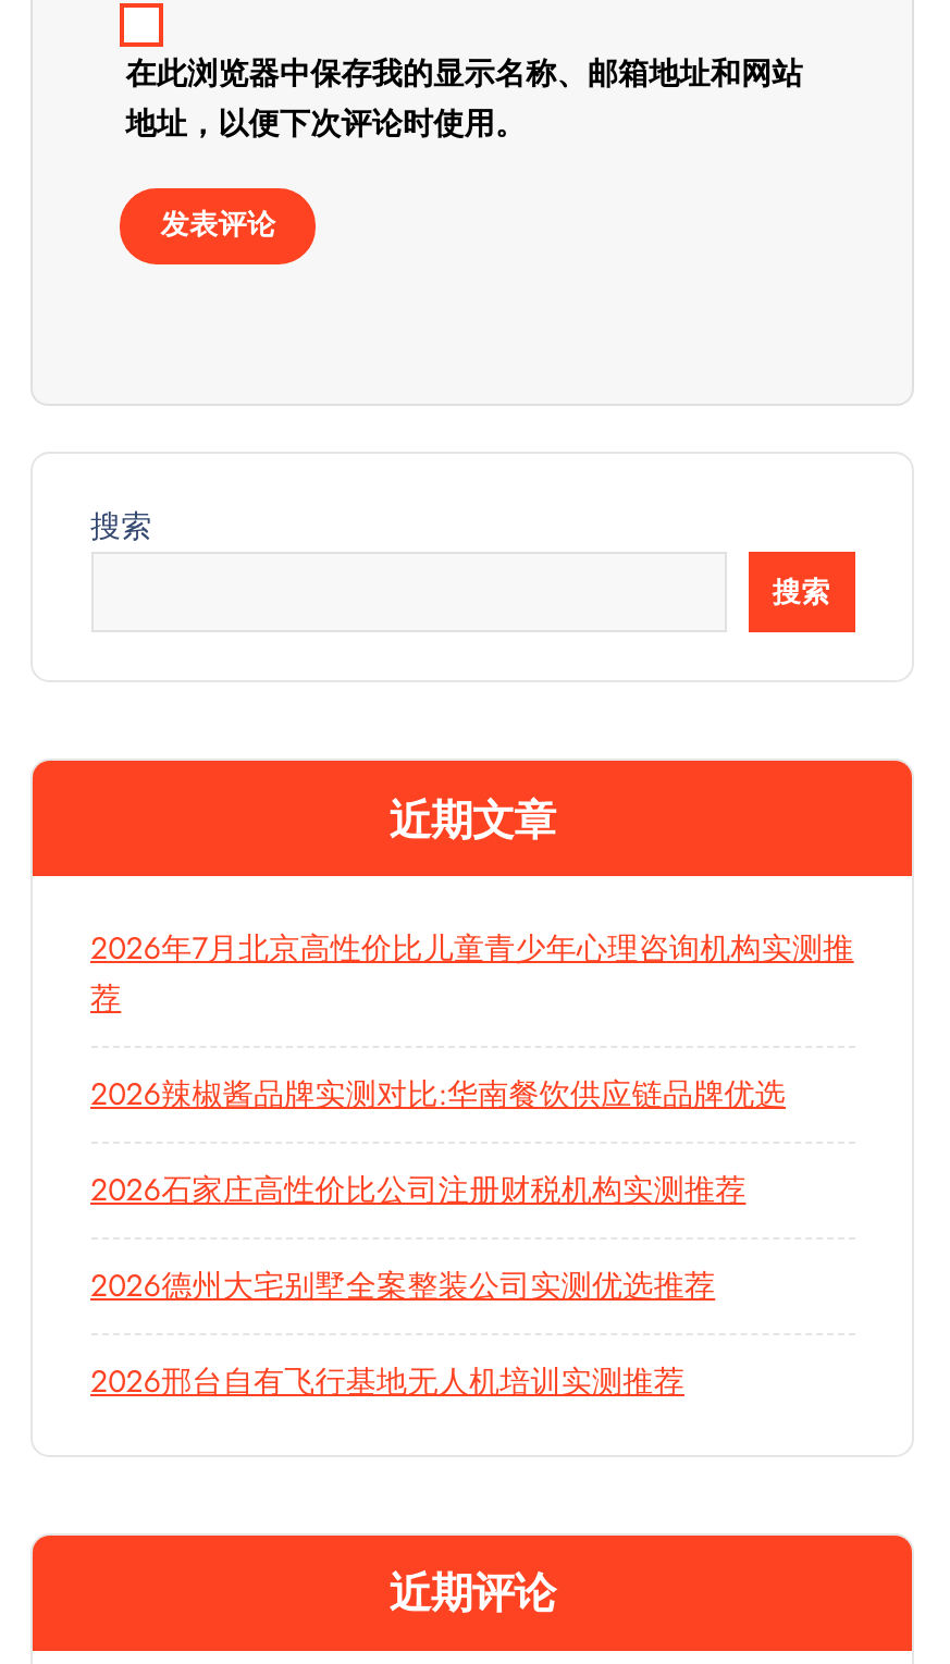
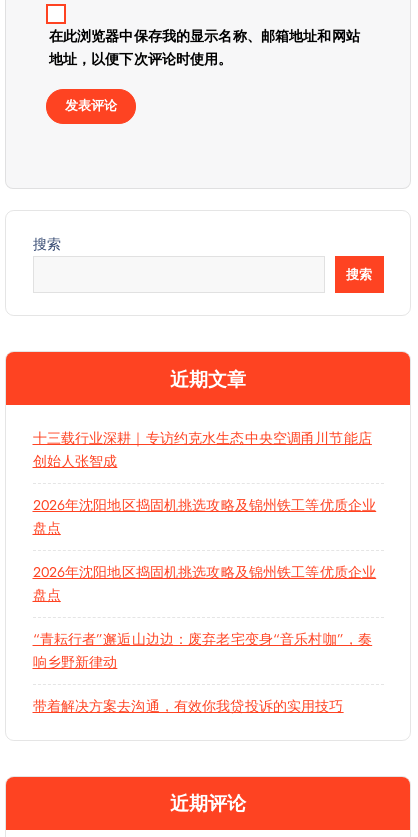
[90,926,854,1019] 2026年7月北京高性价比儿童青少年心理咨询机构实测推 | 荐 -> [32,428,372,471] 十三载行业深耕｜专访约克水生态中央空调甬川节能店 | 创始人张智成
[90,1072,786,1115] 2026辣椒酱品牌实测对比:华南餐饮供应链品牌优选 -> [32,495,376,538] 2026年沈阳地区捣固机挑选攻略及锦州铁工等优质企业 | 盘点
[90,1167,746,1211] 2026石家庄高性价比公司注册财税机构实测推荐 -> [32,562,376,605] 2026年沈阳地区捣固机挑选攻略及锦州铁工等优质企业 | 盘点
[90,1263,715,1307] 2026德州大宅别墅全案整装公司实测优选推荐 -> [32,629,372,672] “青耘行者”邂逅山边边：废弃老宅变身“音乐村咖”，奏 | 响乡野新律动
[90,1359,684,1402] 2026邢台自有飞行基地无人机培训实测推荐 -> [32,696,344,716] 带着解决方案去沟通，有效你我贷投诉的实用技巧

